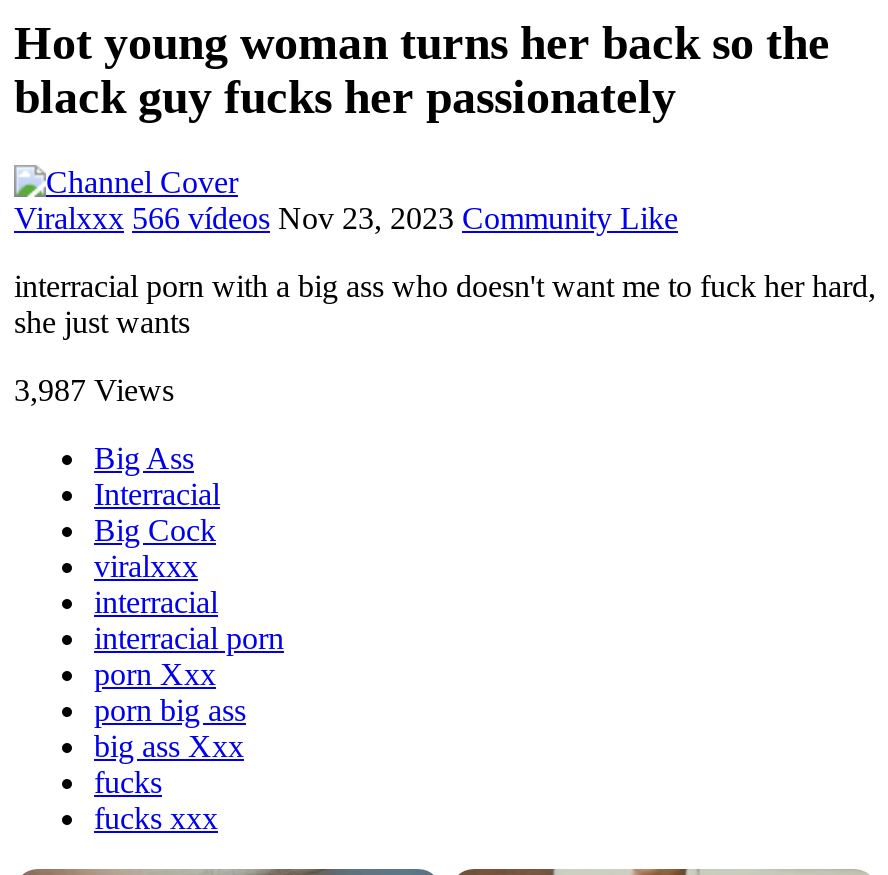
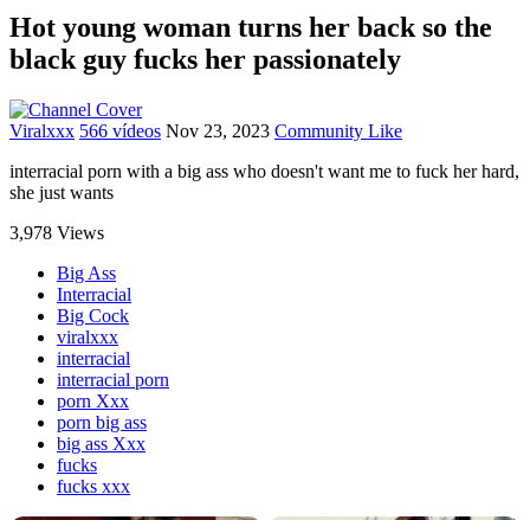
[14,373,174,407] 3,987 Views -> [9,223,104,243] 3,978 Views

